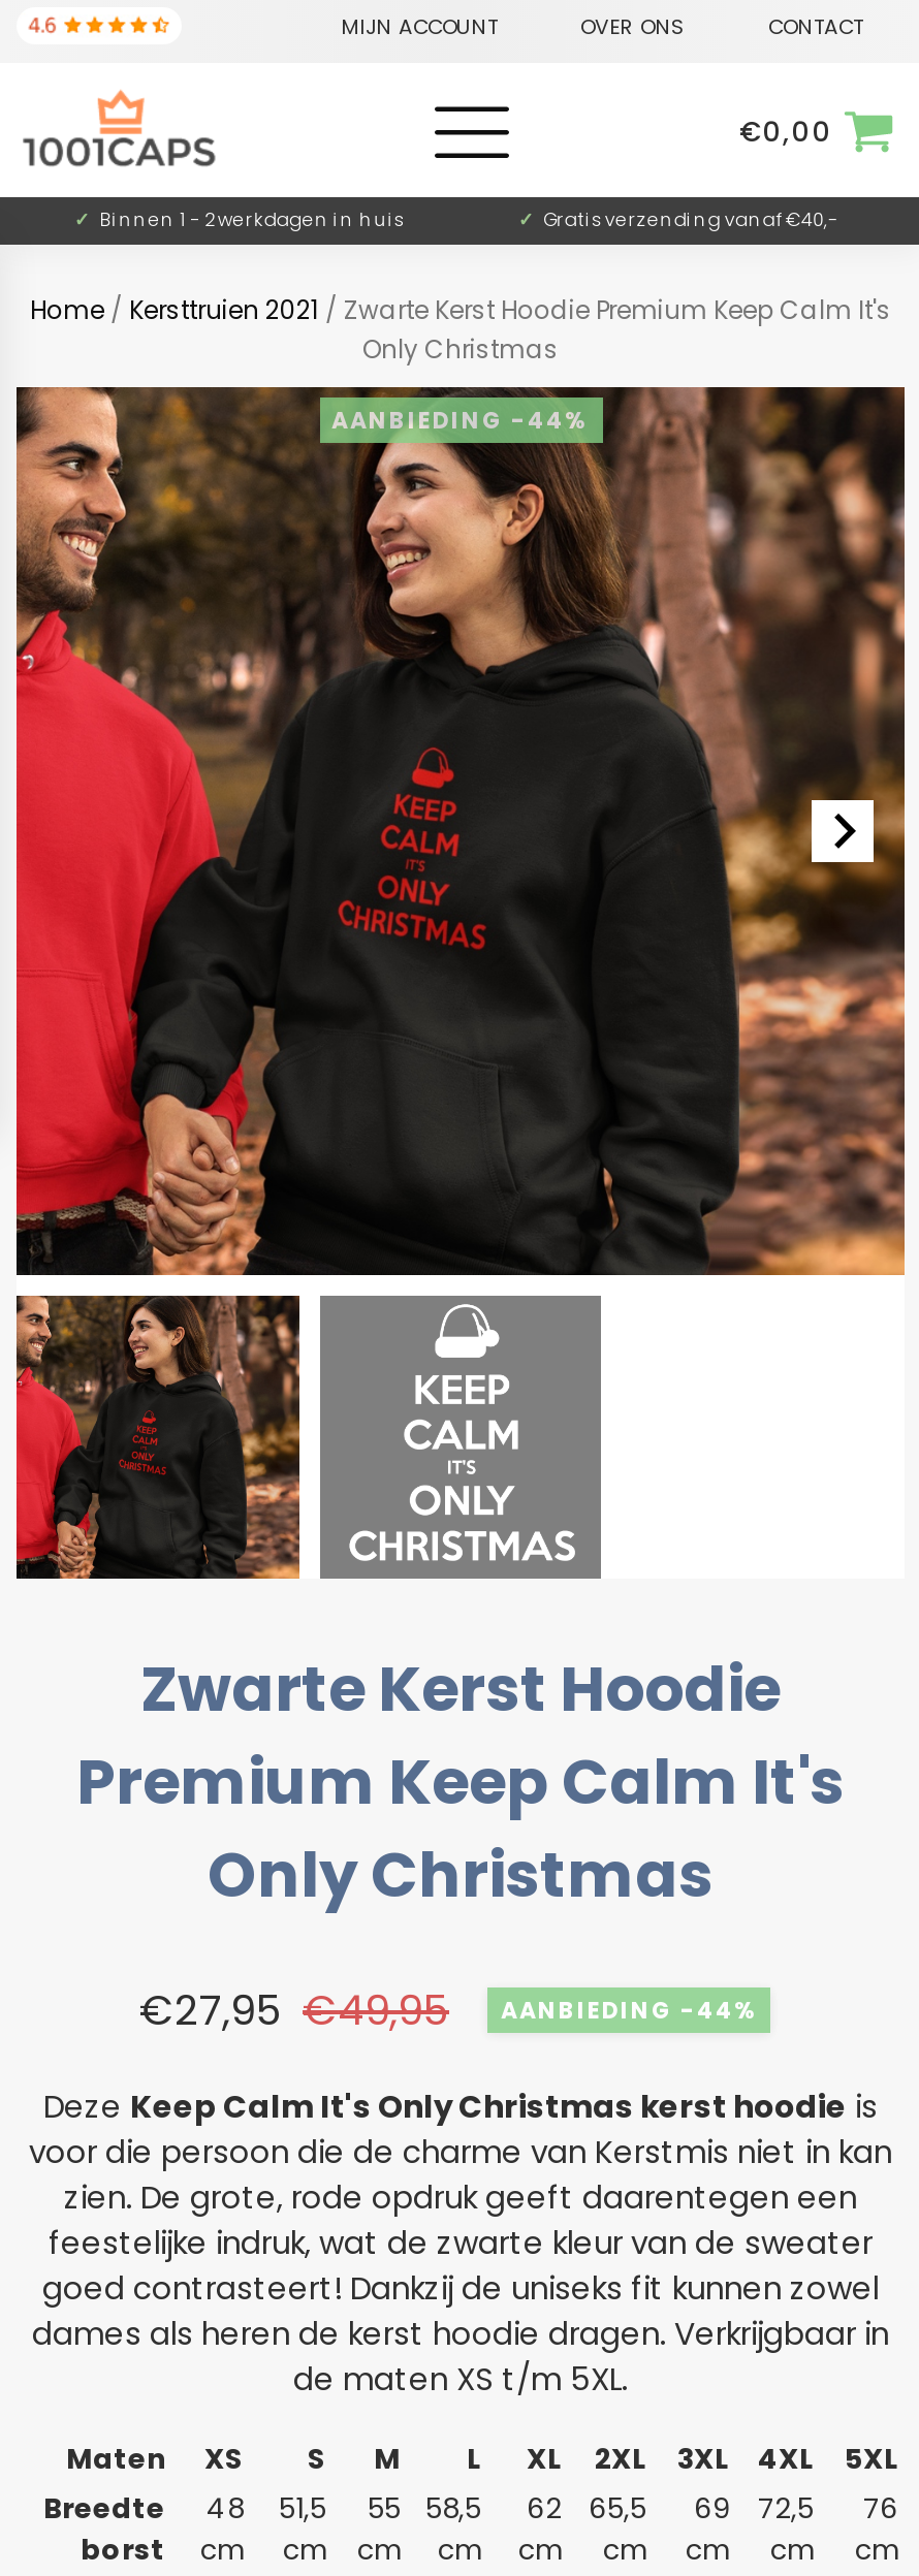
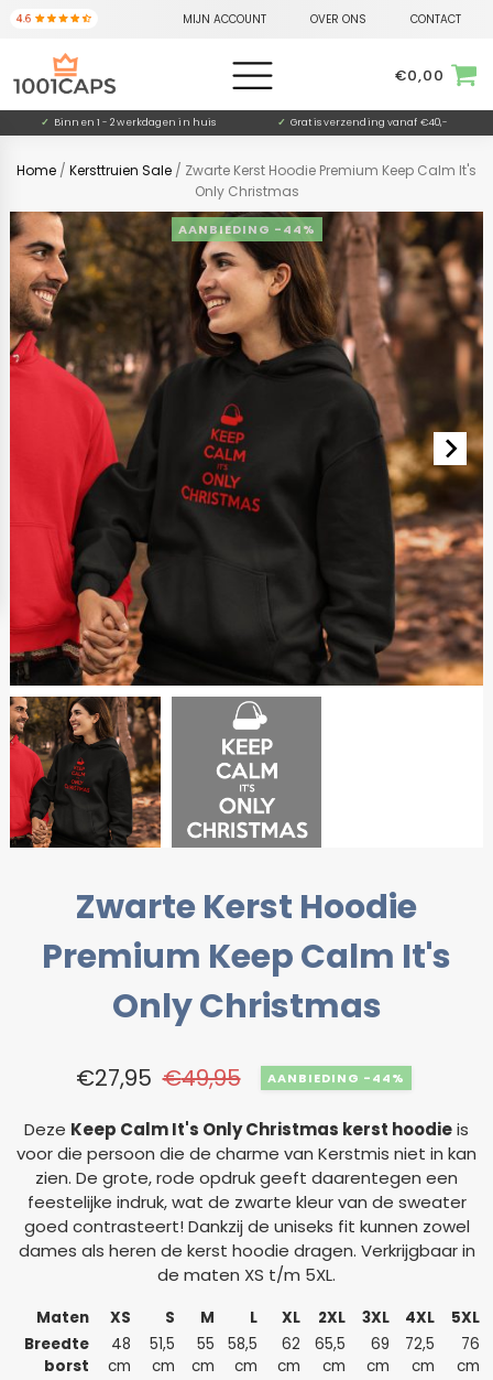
[30,293,891,328] Home / Kersttruien 2021 / Zwarte Kerst Hoodie Premium Keep Calm It's -> [17,161,476,180] Home / Kersttruien Sale / Zwarte Kerst Hoodie Premium Keep Calm It's

